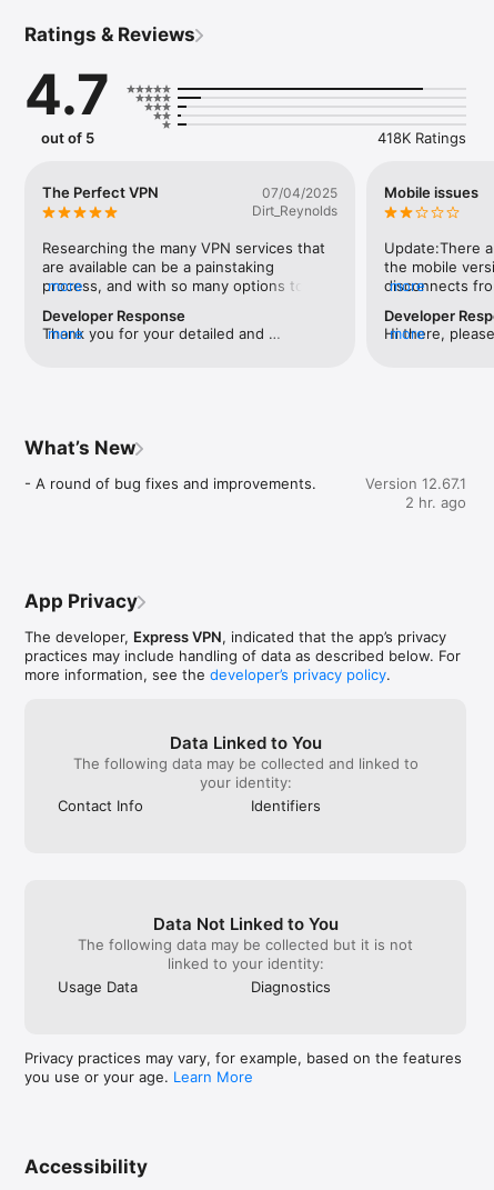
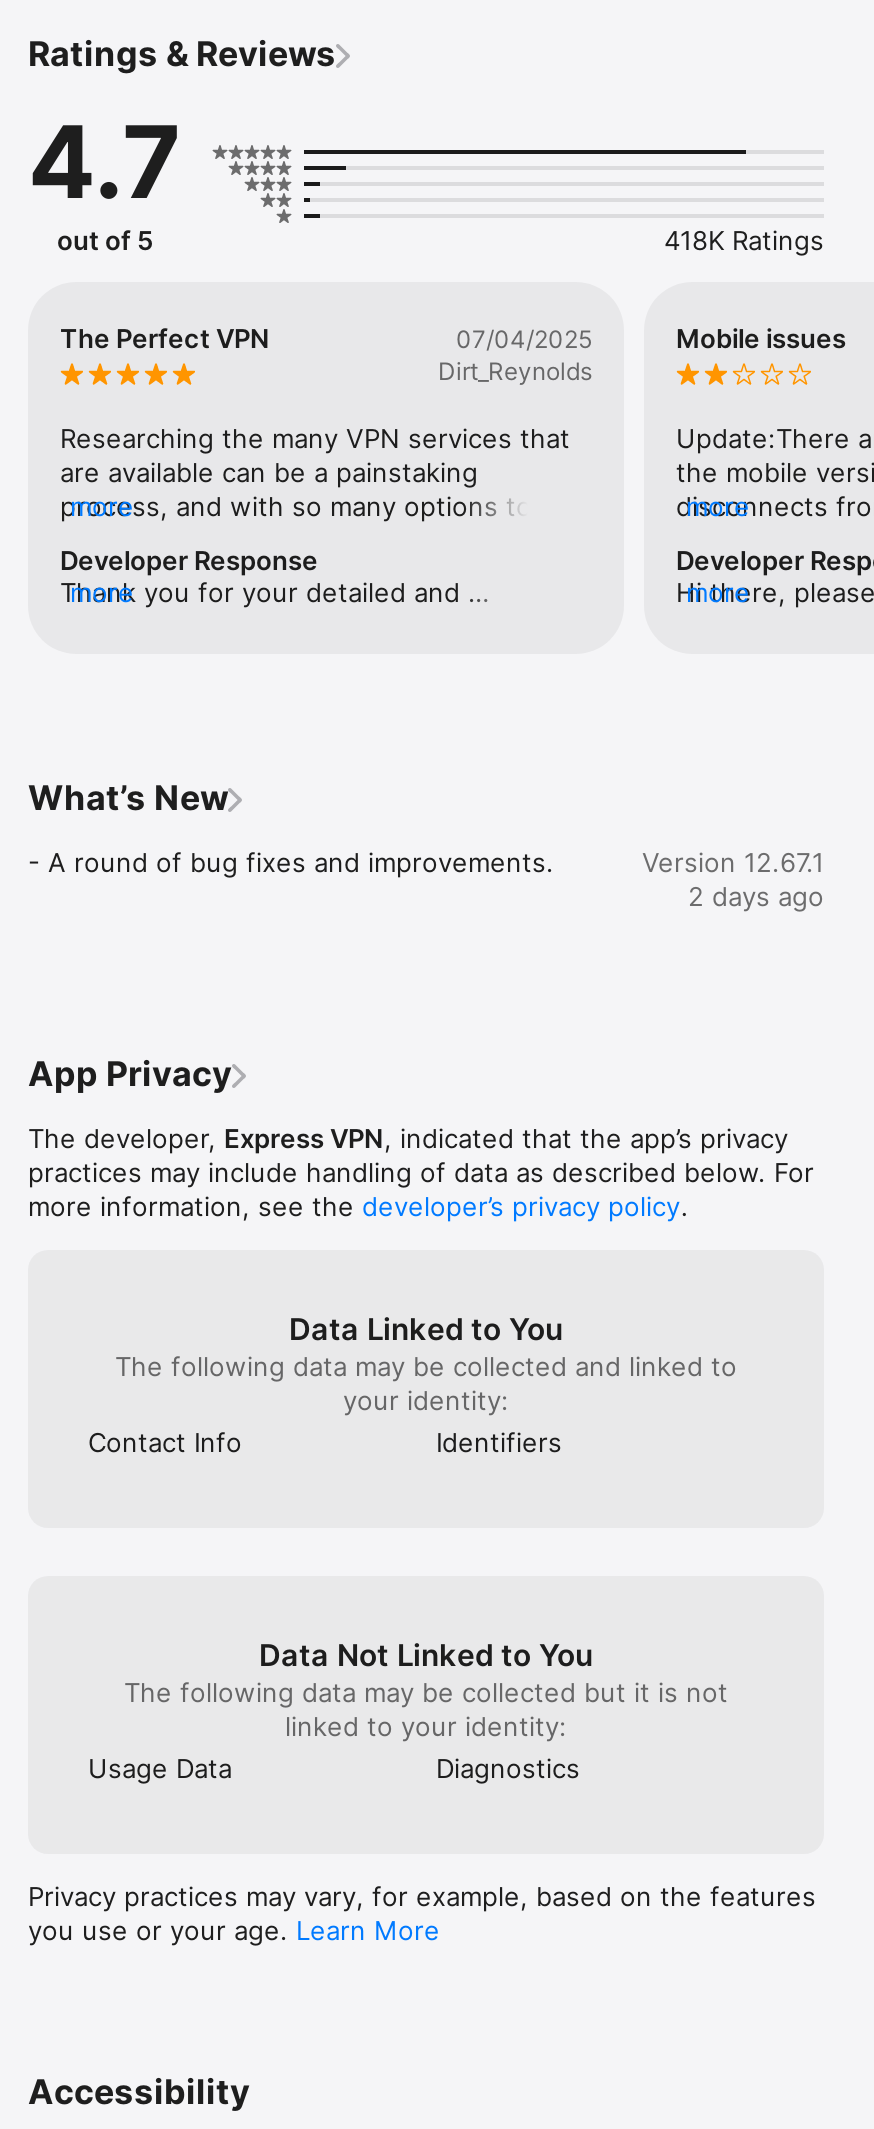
[405,493,466,511] 2 hr. ago -> [688,880,824,912] 2 days ago

